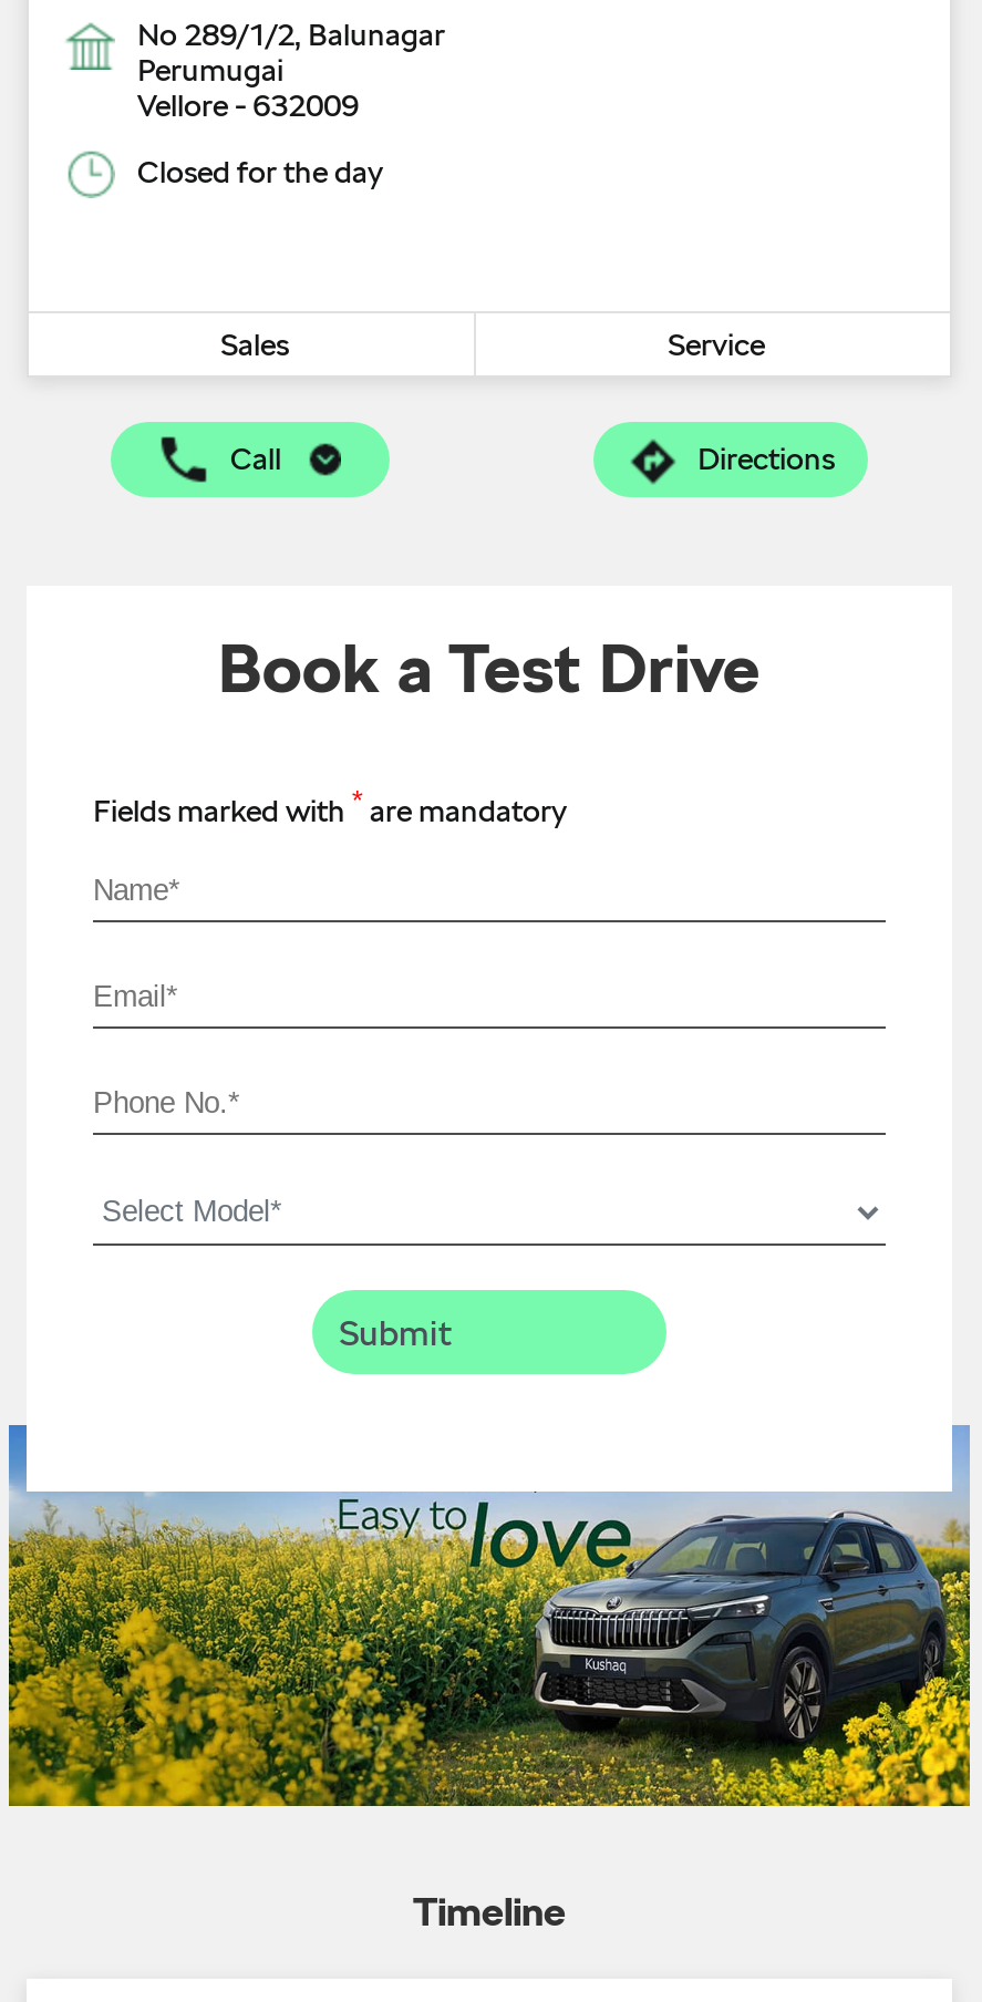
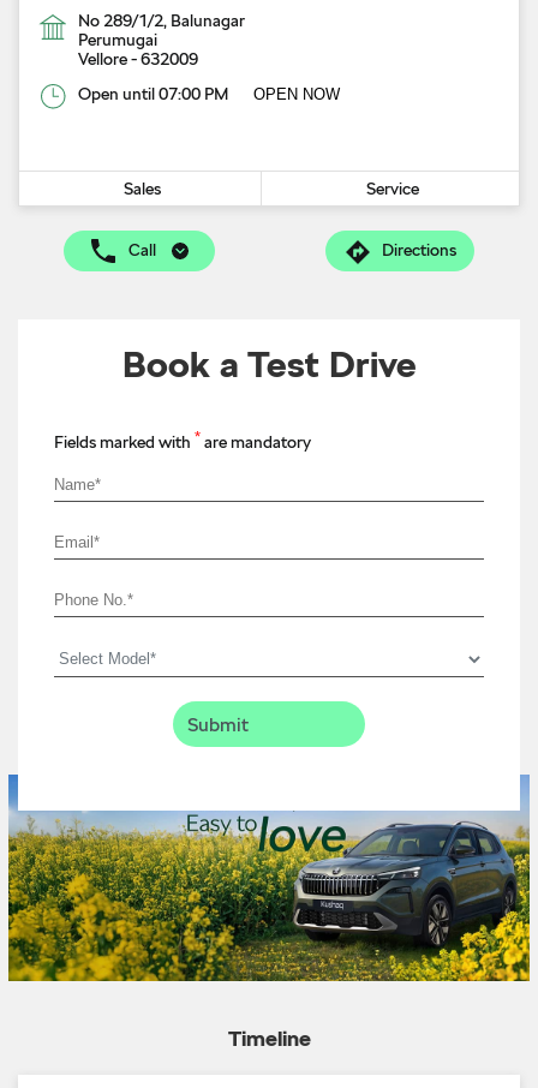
[137,154,383,189] Closed for the day -> [78,84,340,103] Open until 07:00 PM | OPEN NOW

